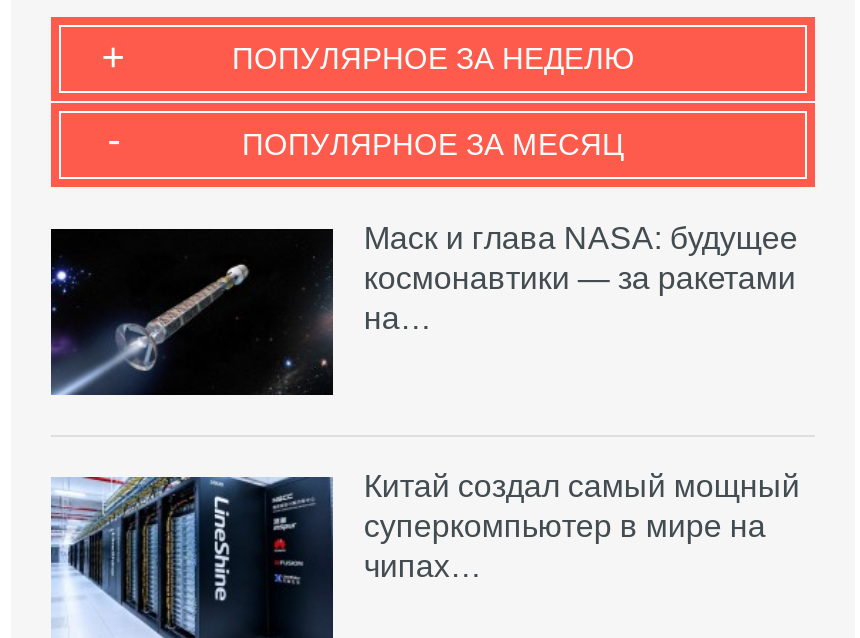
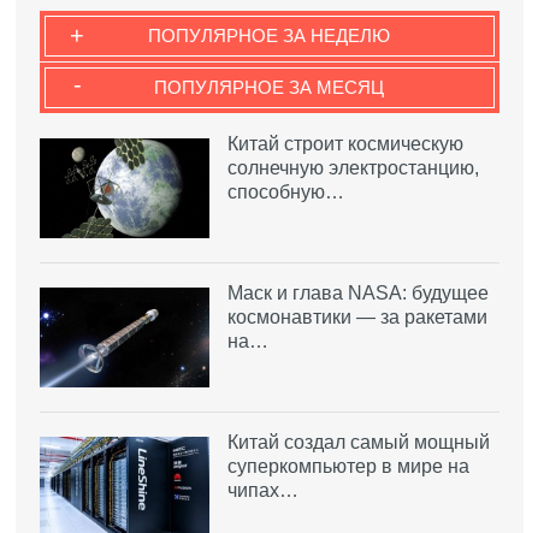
none -> [39,134,480,239] [image] | Китай строит космическую | солнечную электростанцию, | способную…

